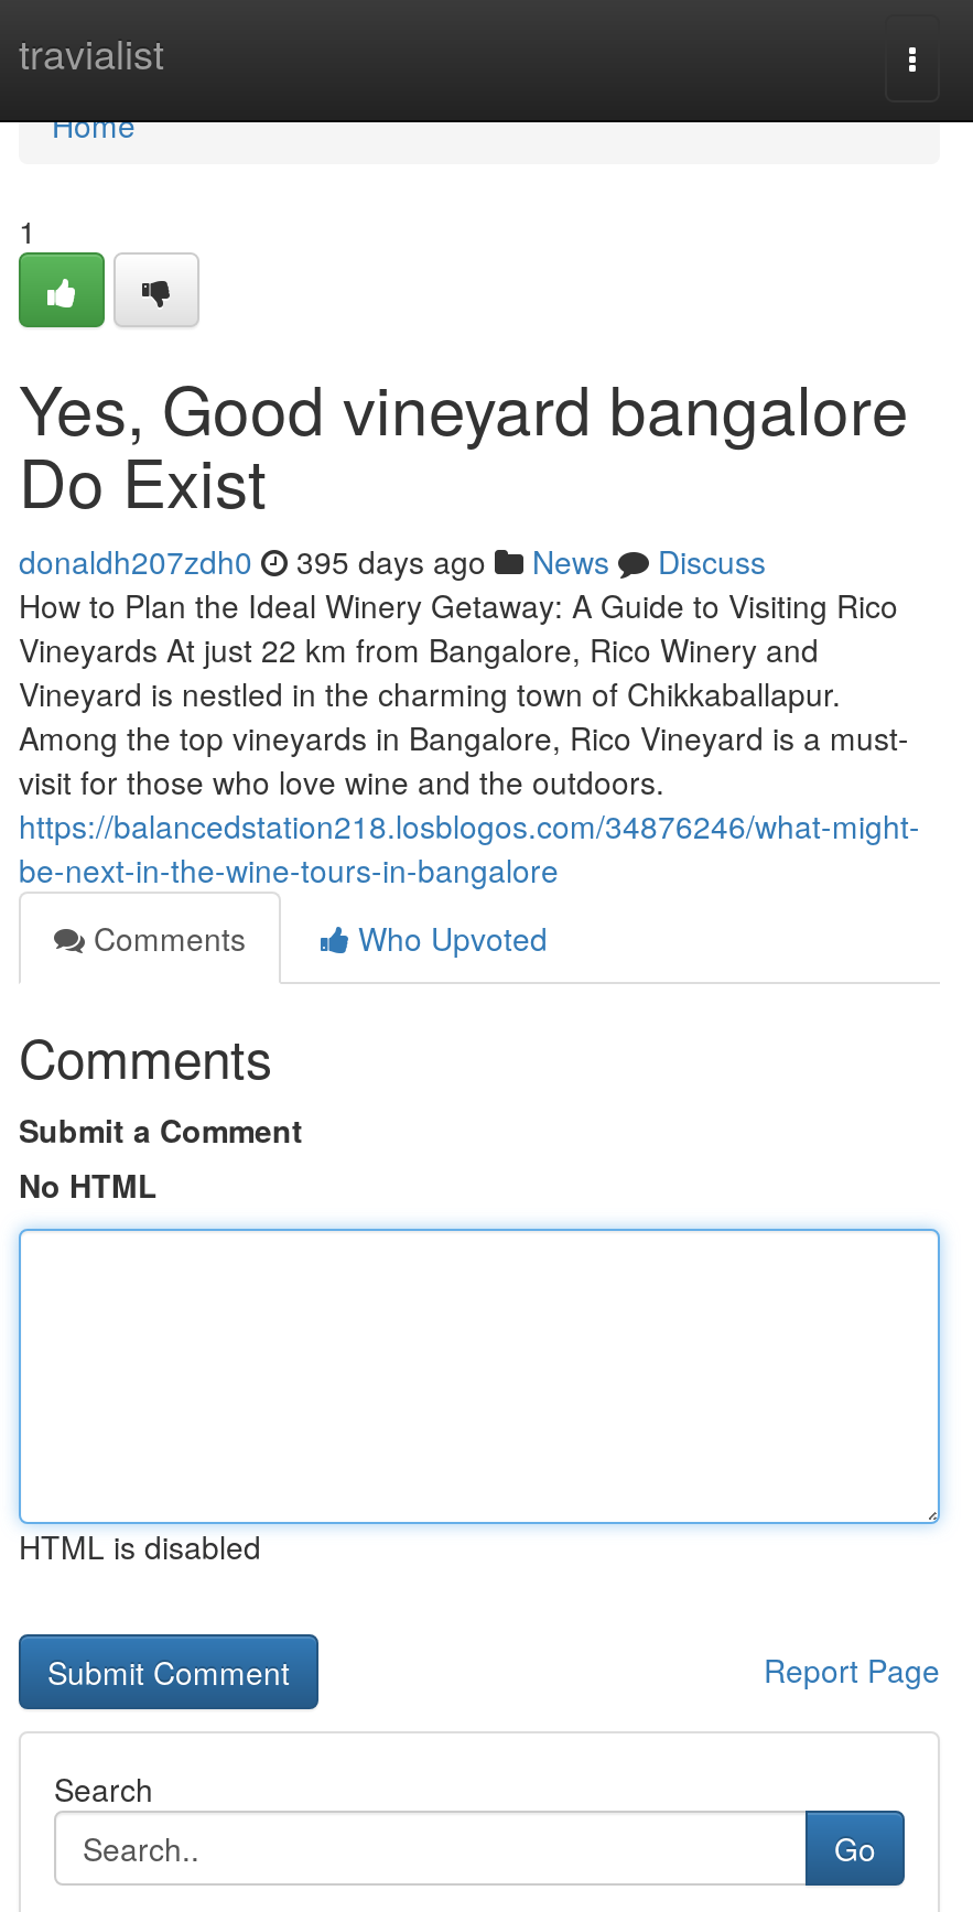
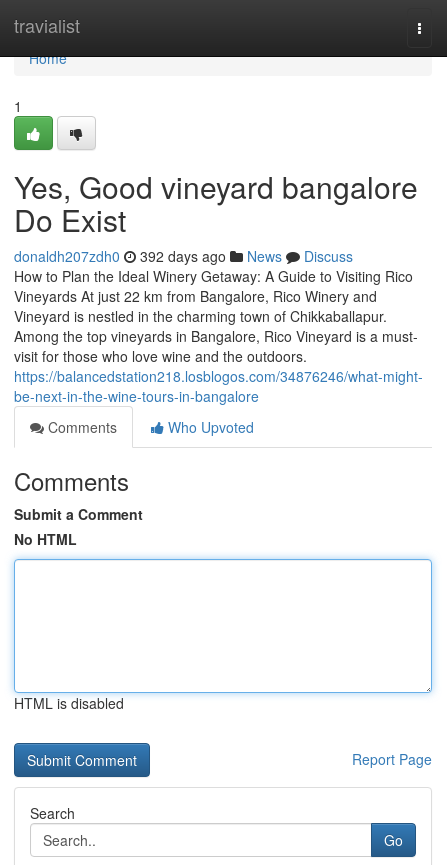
[19,539,766,583] donaldh207zdh0 395 days ago News Discuss -> [14,246,353,266] donaldh207zdh0 392 days ago News Discuss

